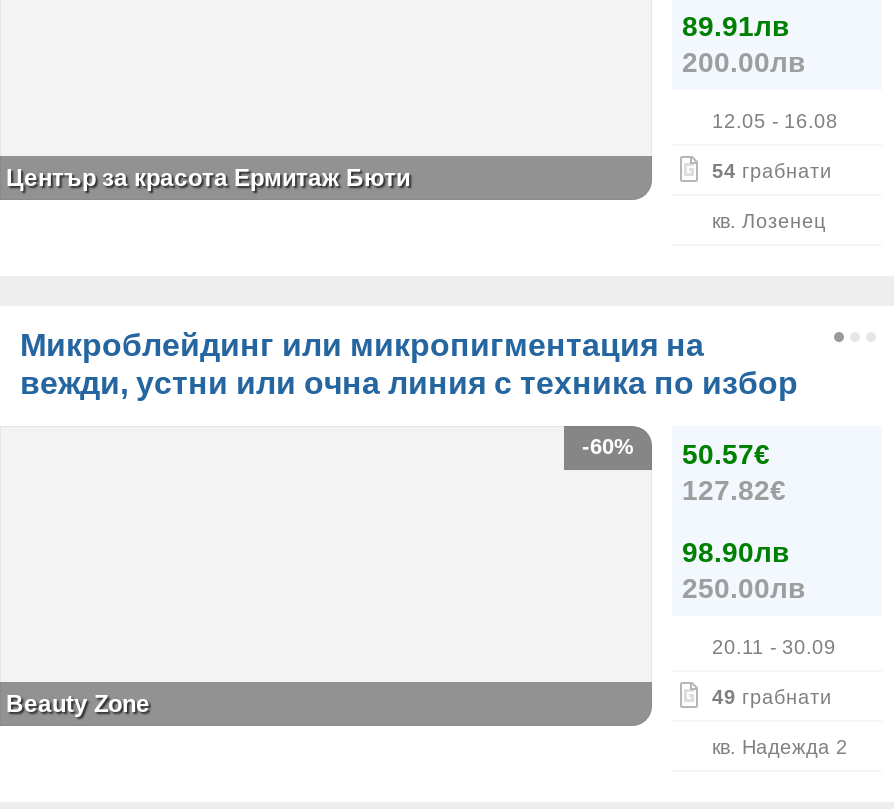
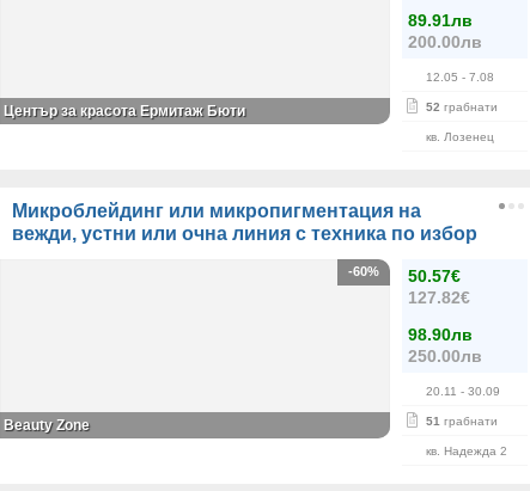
[712,110,838,132] 12.05 - 16.08 -> [426,70,494,84] 12.05 - 7.08
[712,160,832,182] 54 грабнати -> [426,100,498,113] 52 грабнати
[712,686,832,708] 49 грабнати -> [426,415,498,428] 51 грабнати

